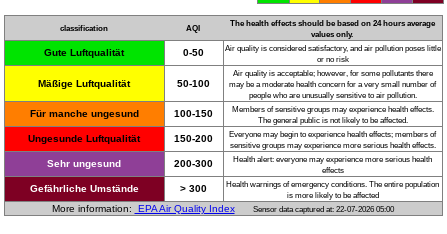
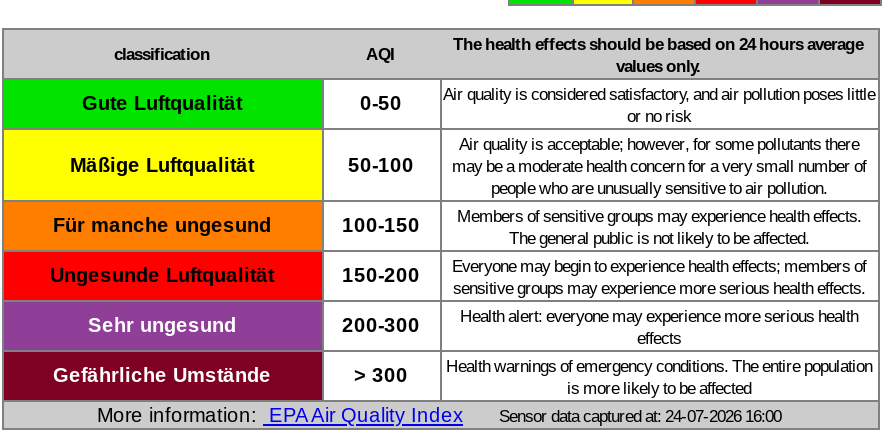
[252,204,397,214] Sensor data captured at: 22-07-2026 05:00 -> [499,406,789,426] Sensor data captured at: 24-07-2026 16:00

